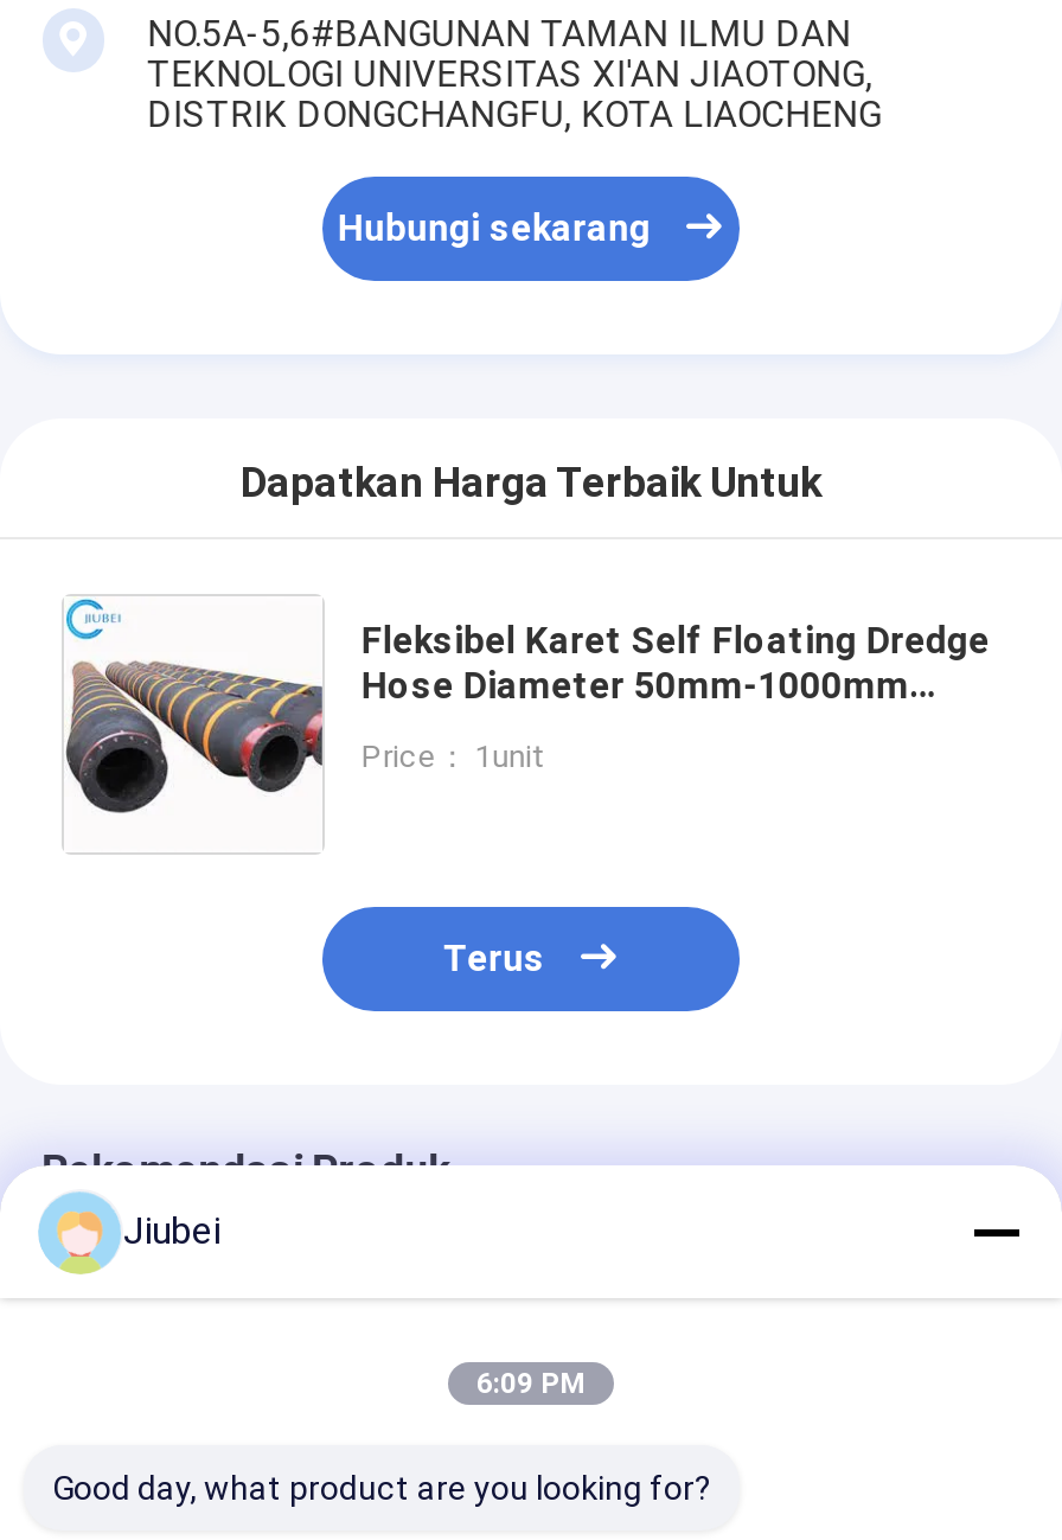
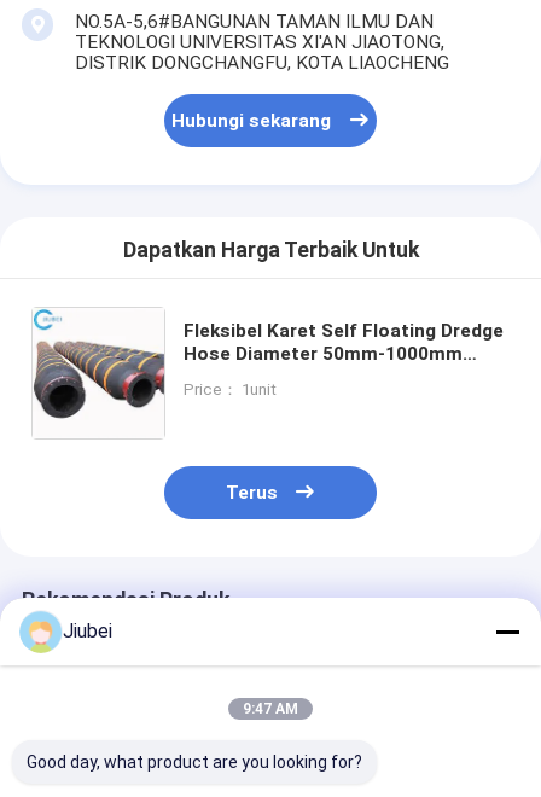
[476,1367,586,1400] 6:09 PM -> [243,700,298,717] 9:47 AM

